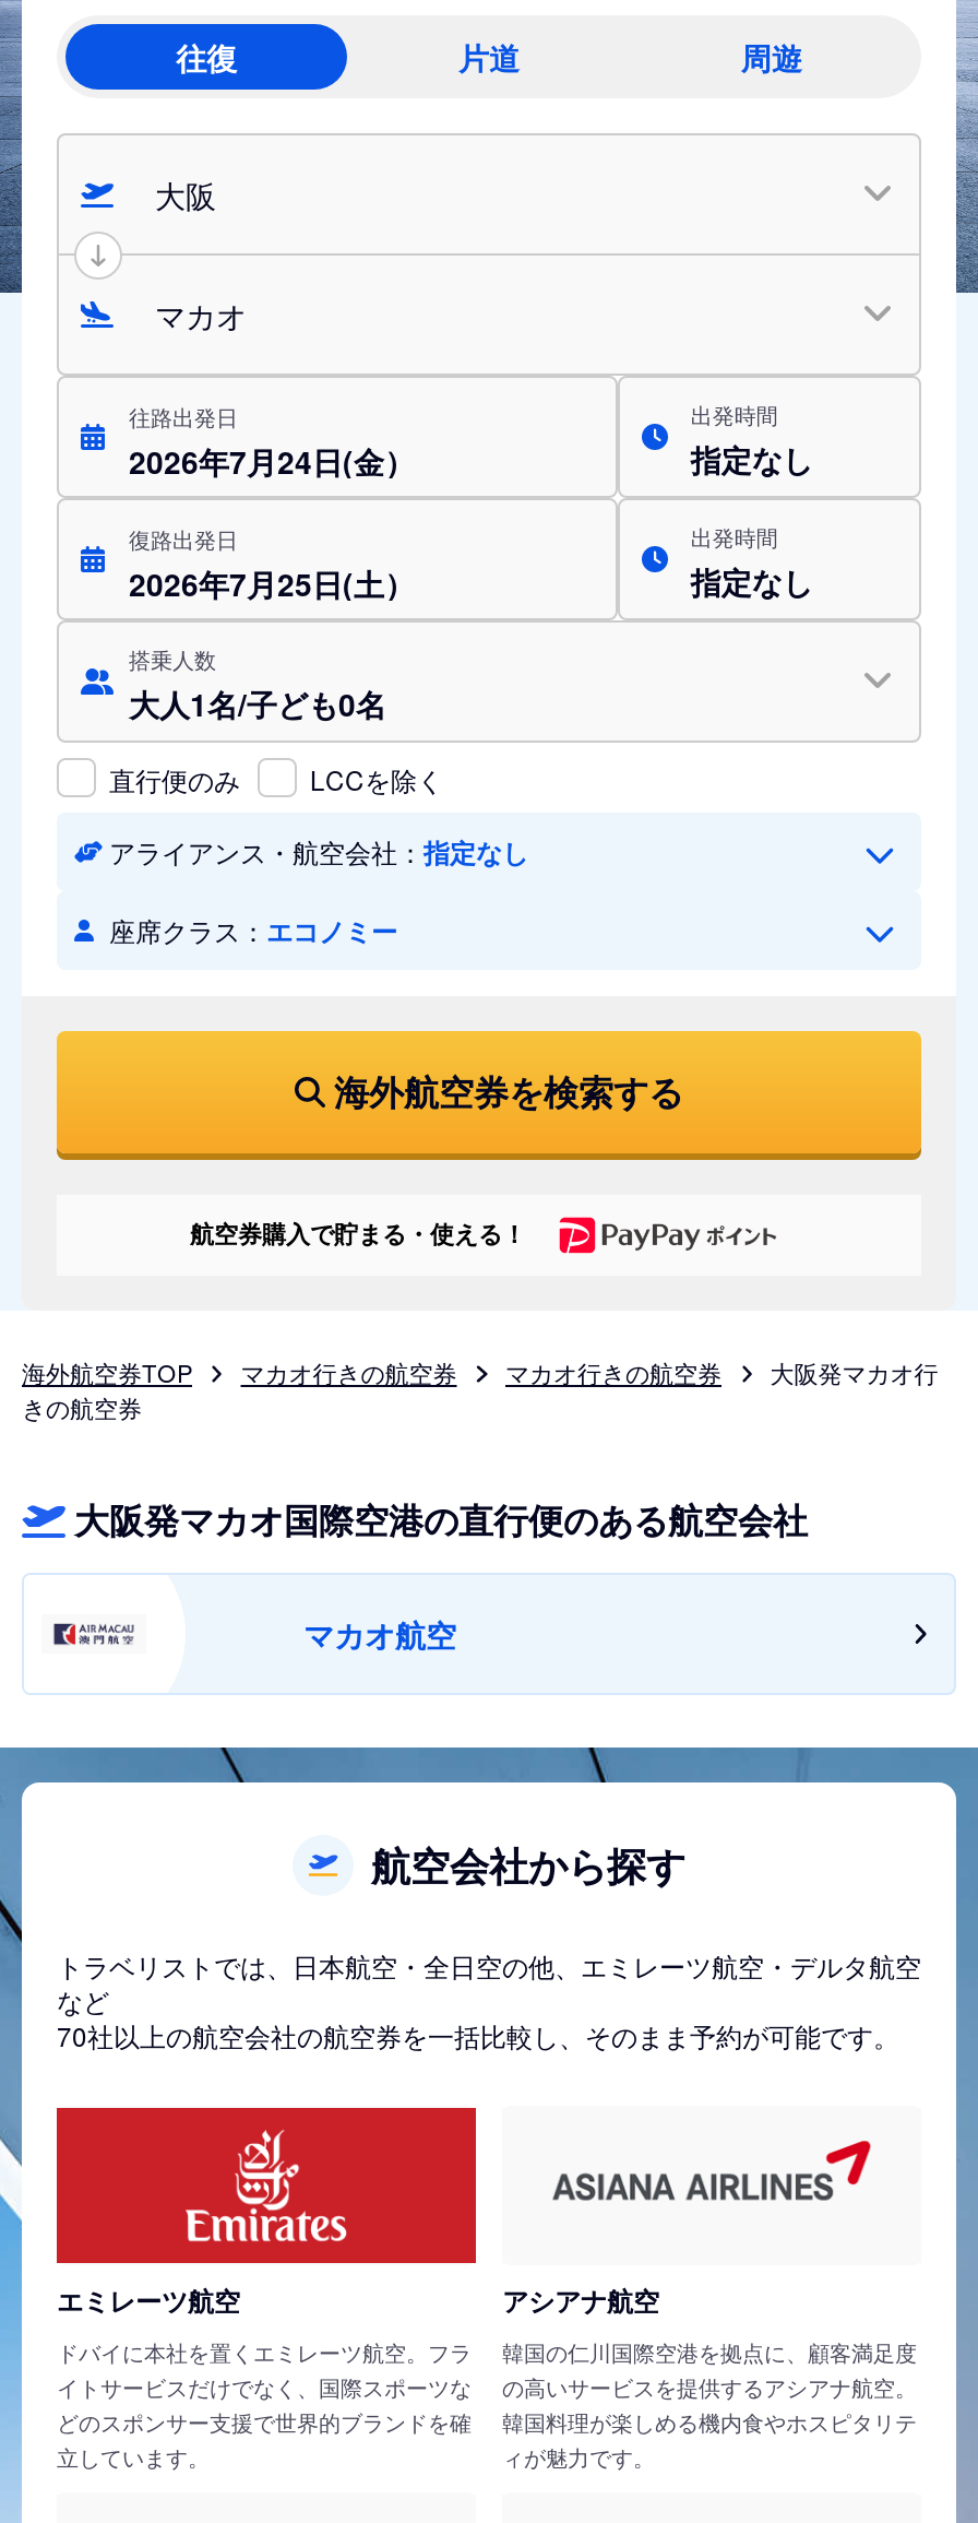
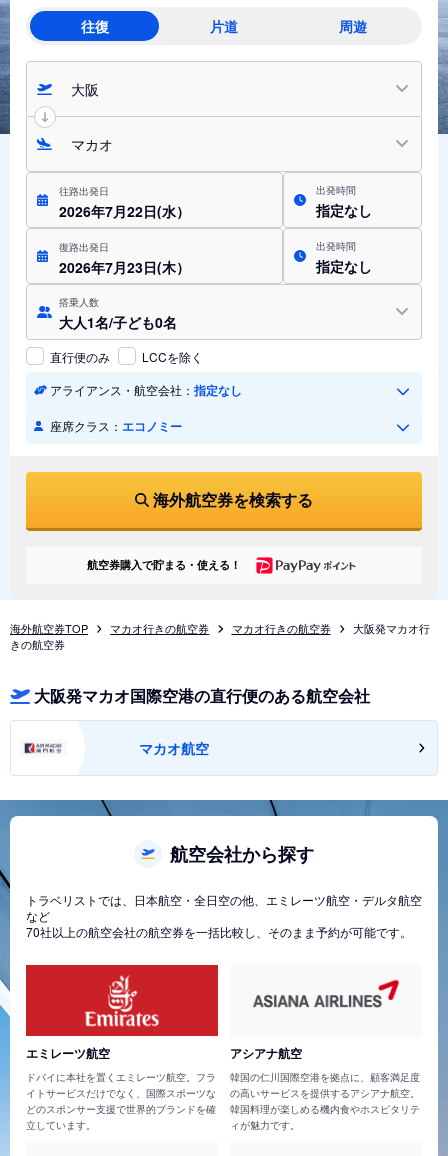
[129,439,415,483] 2026年7月24日(金） -> [59,201,190,221] 2026年7月22日(水）
[129,561,415,605] 2026年7月25日(土） -> [59,257,190,277] 2026年7月23日(木）

